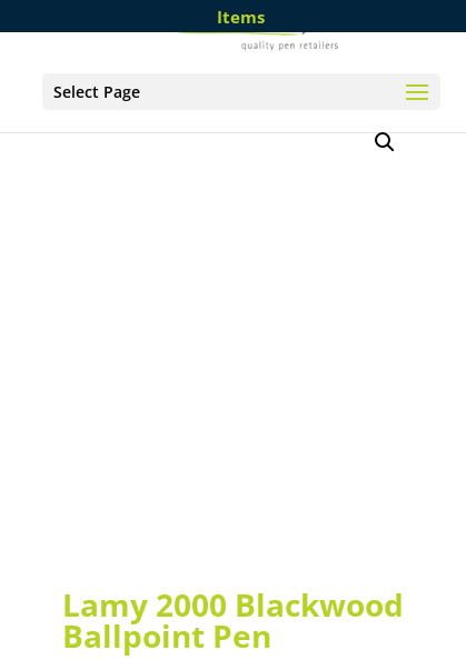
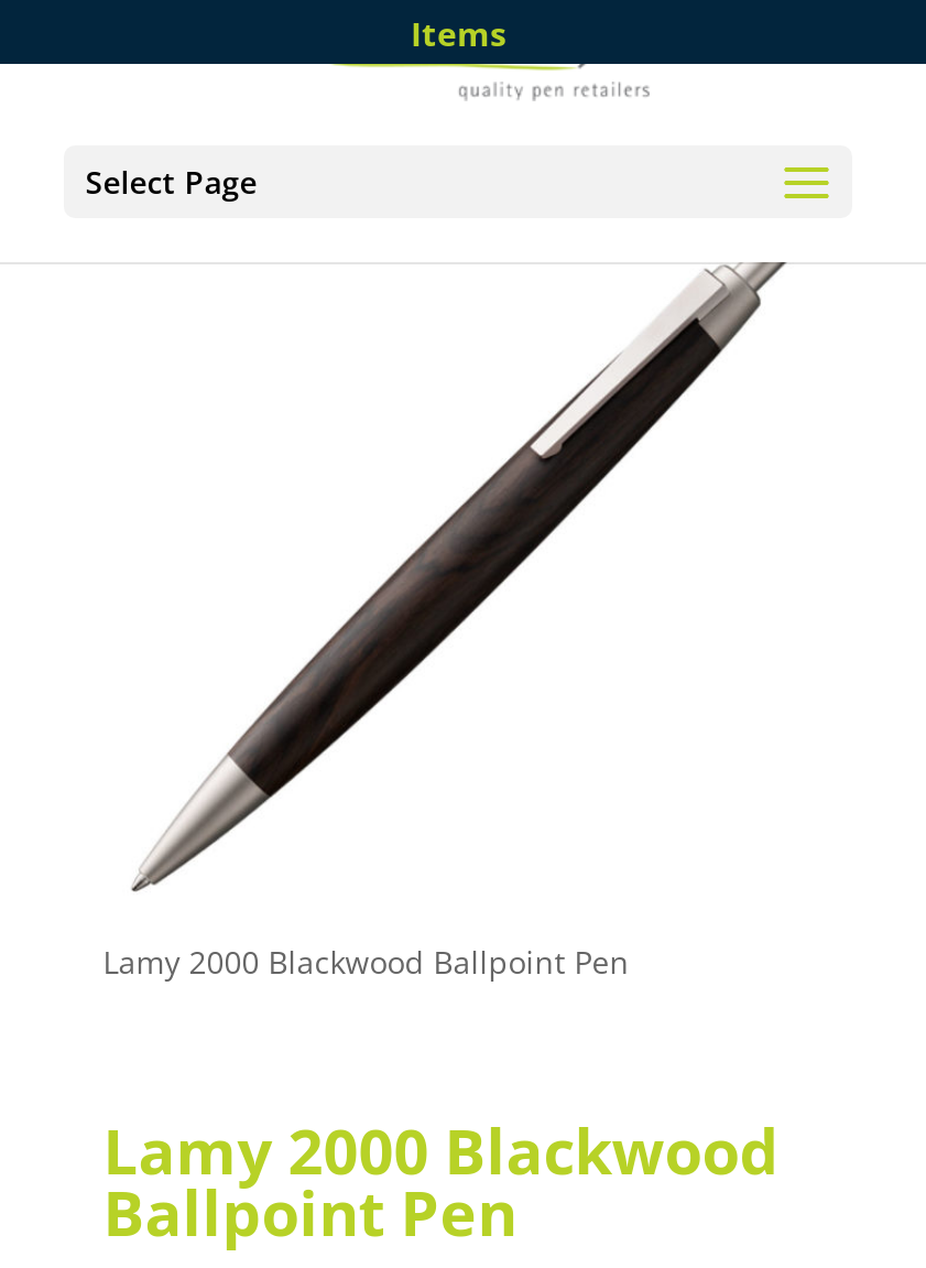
none -> [103,260,786,983] [image] | Lamy 2000 Blackwood Ballpoint Pen

